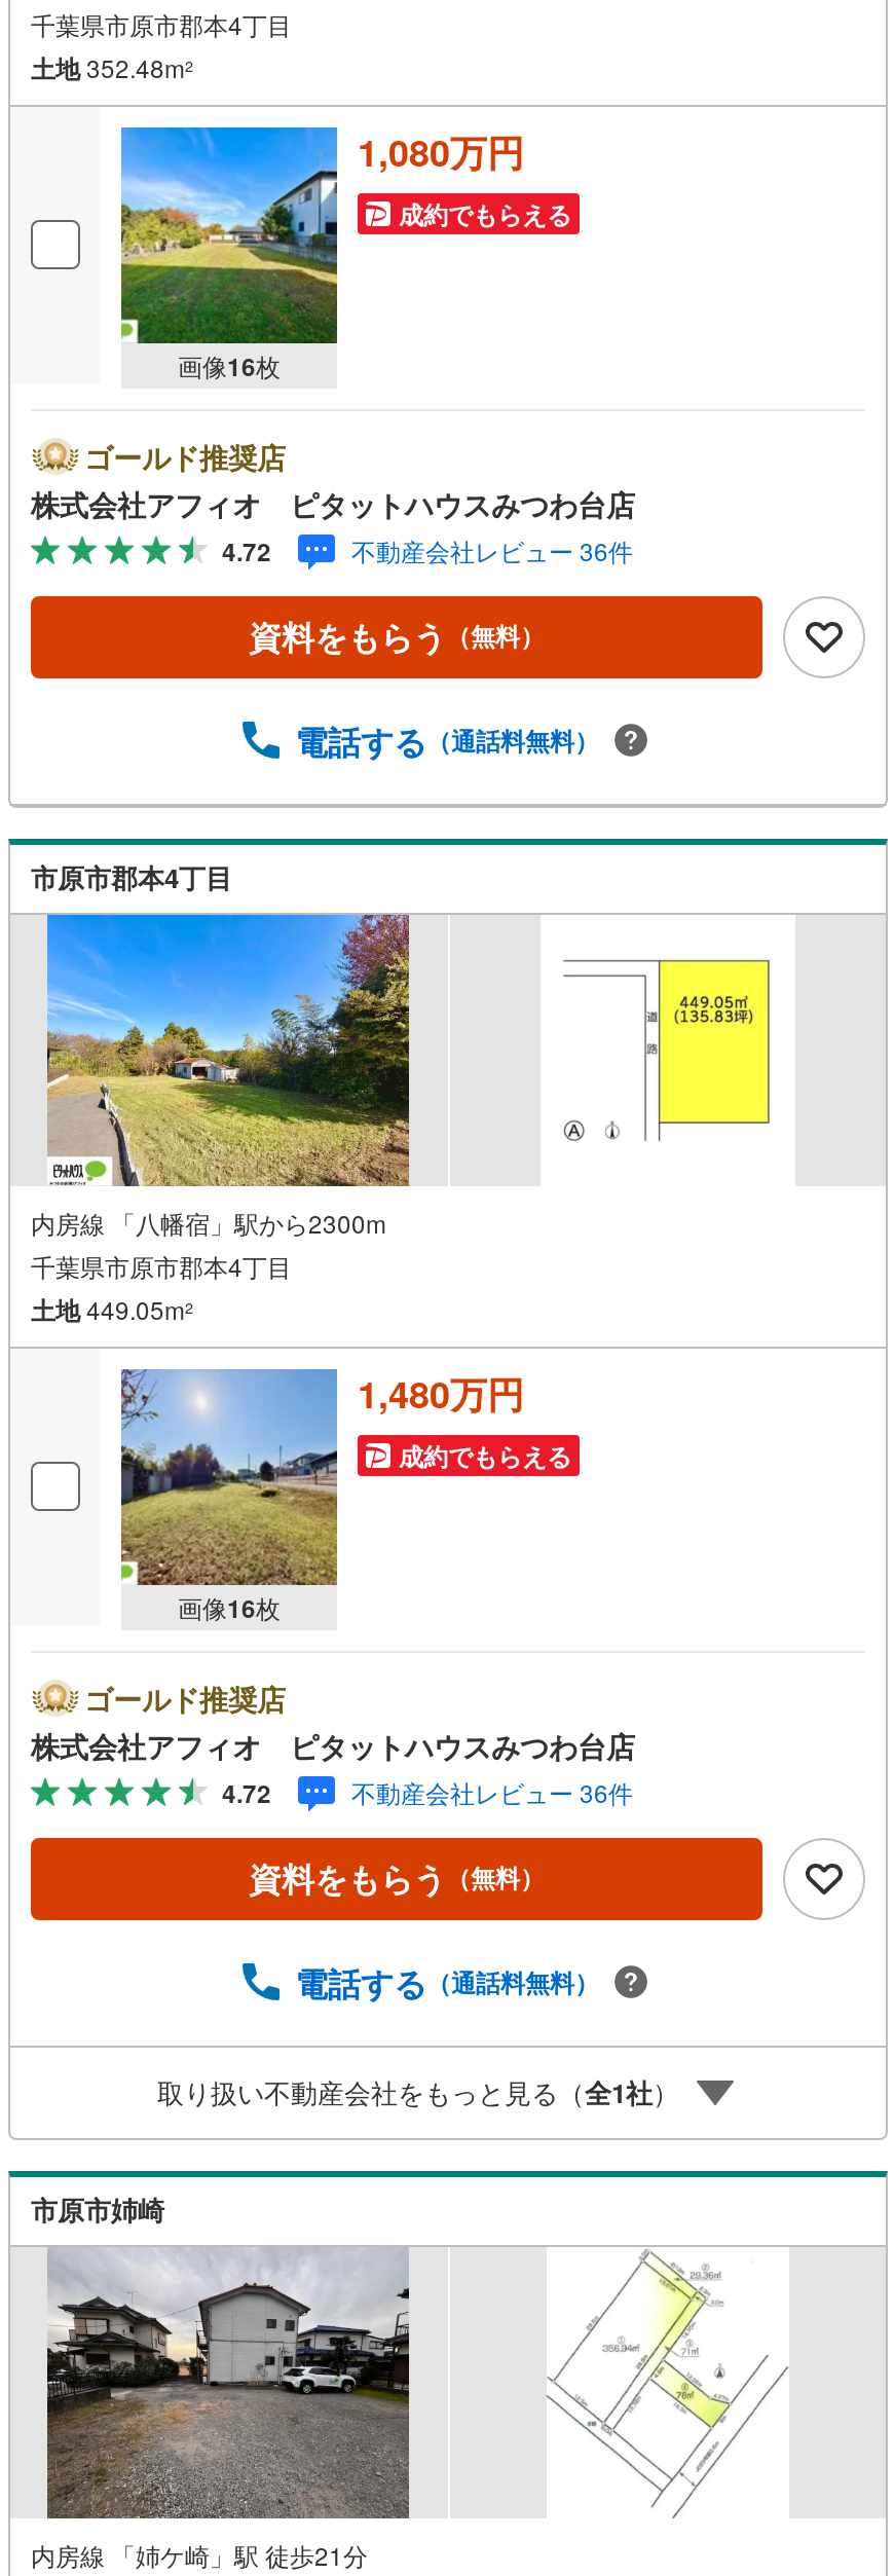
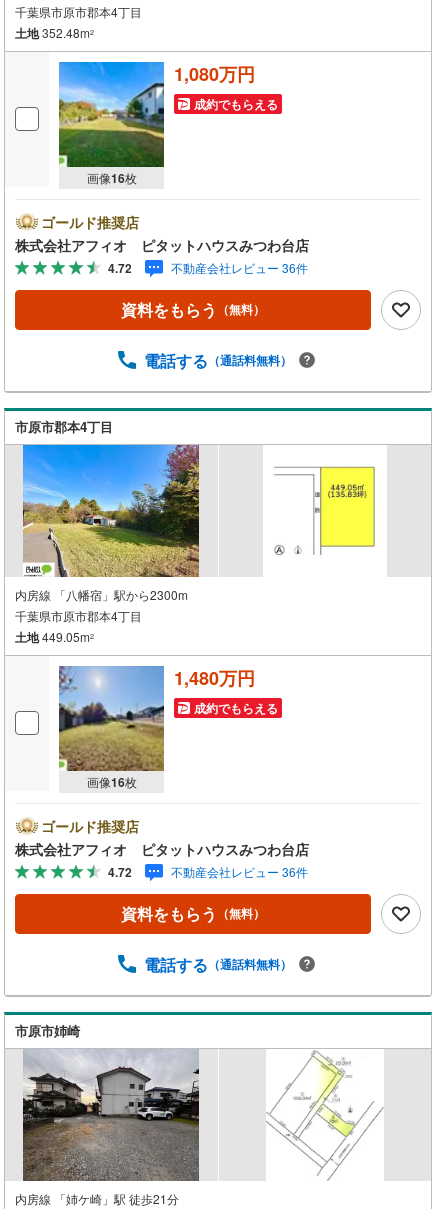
[157,2072,679,2111] 取り扱い不動産会社をもっと見る（全1社） -> none

